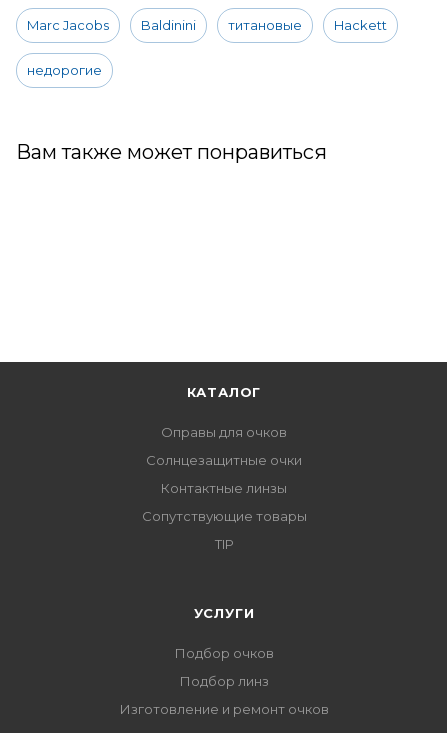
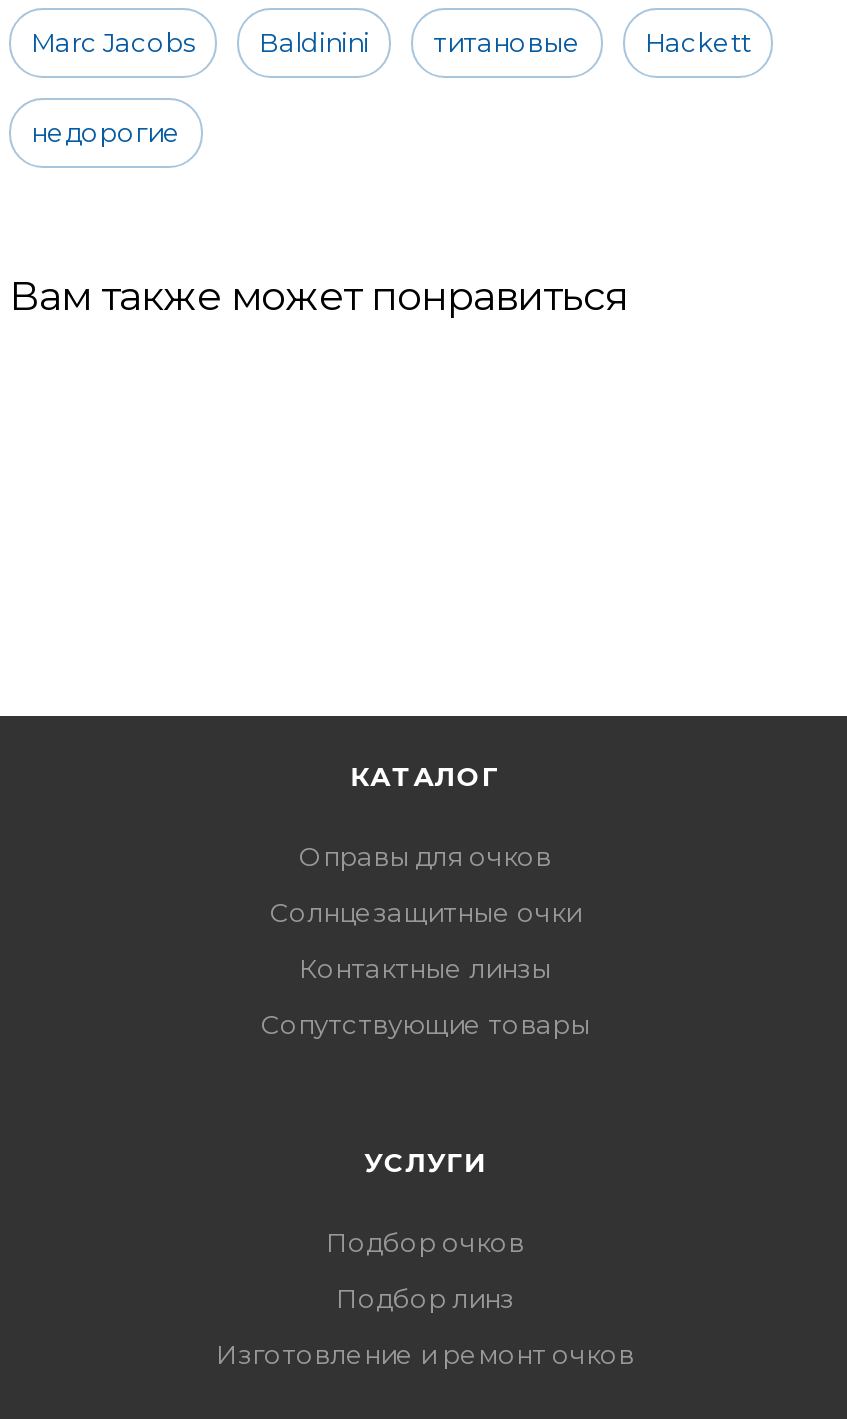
[214,536,233,552] TIP -> none

